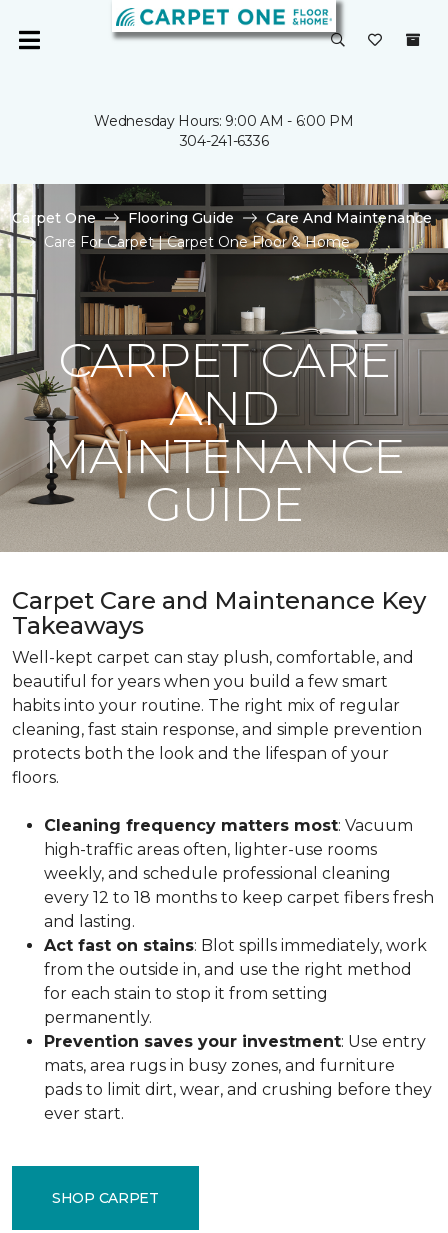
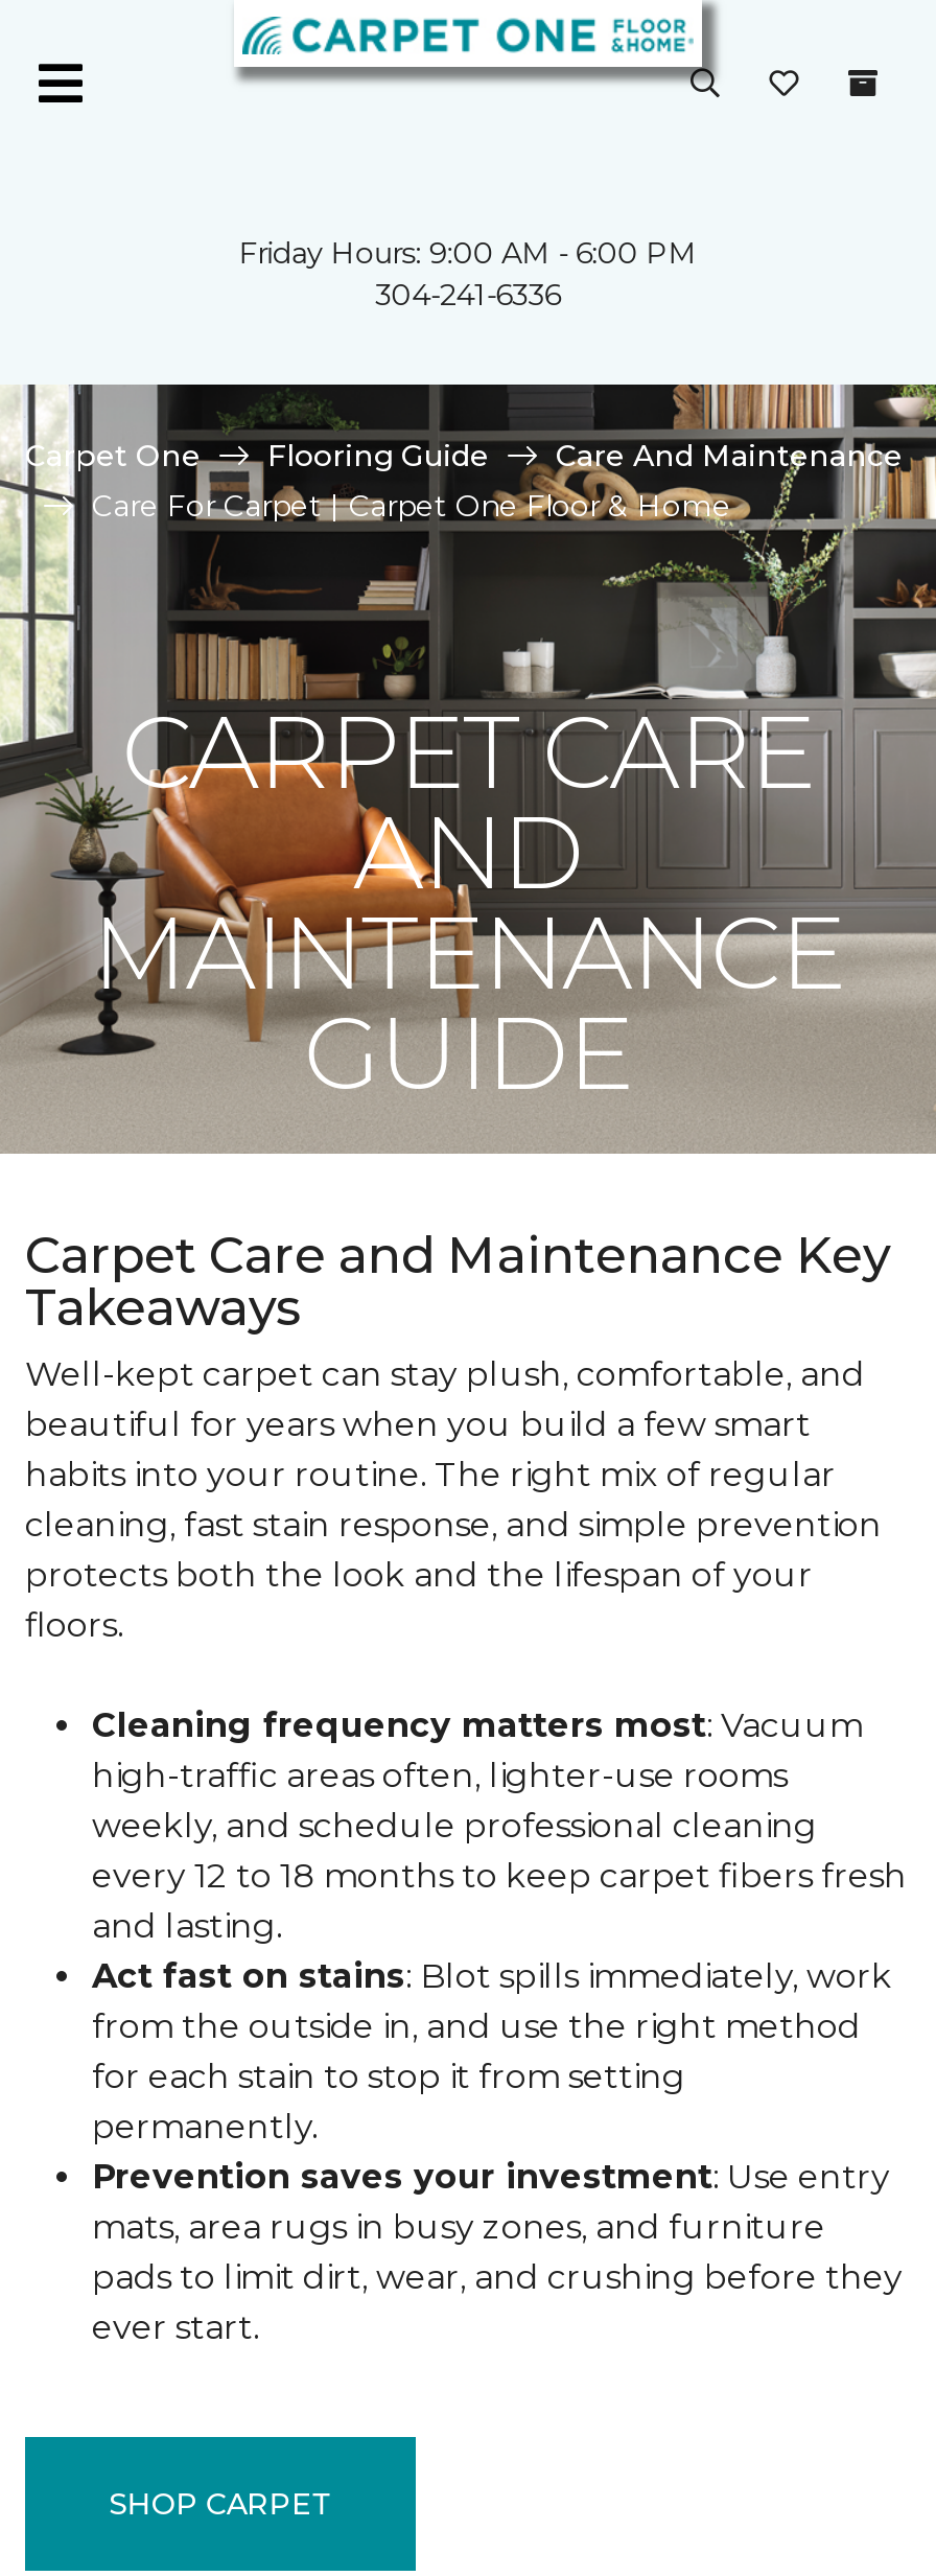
[94,112,354,130] Wednesday Hours: 9:00 AM - 6:00 PM -> [239,234,697,272] Friday Hours: 9:00 AM - 6:00 PM

